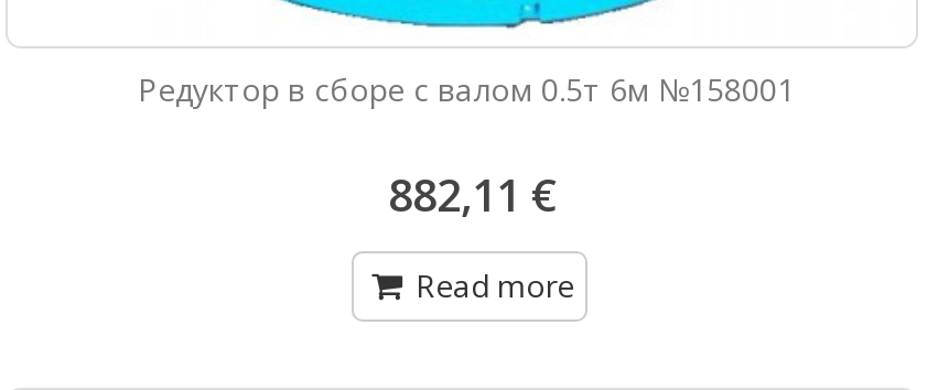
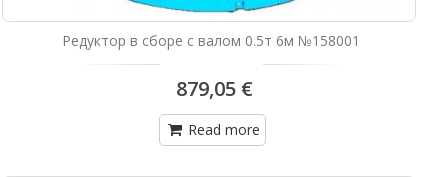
[388,165,558,225] 882,11 € -> [175,75,252,102] 879,05 €

